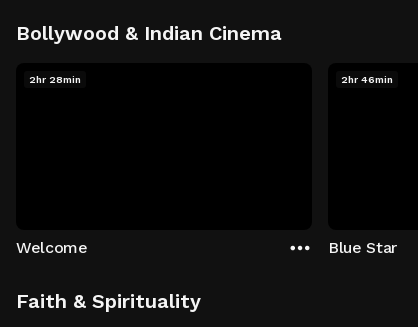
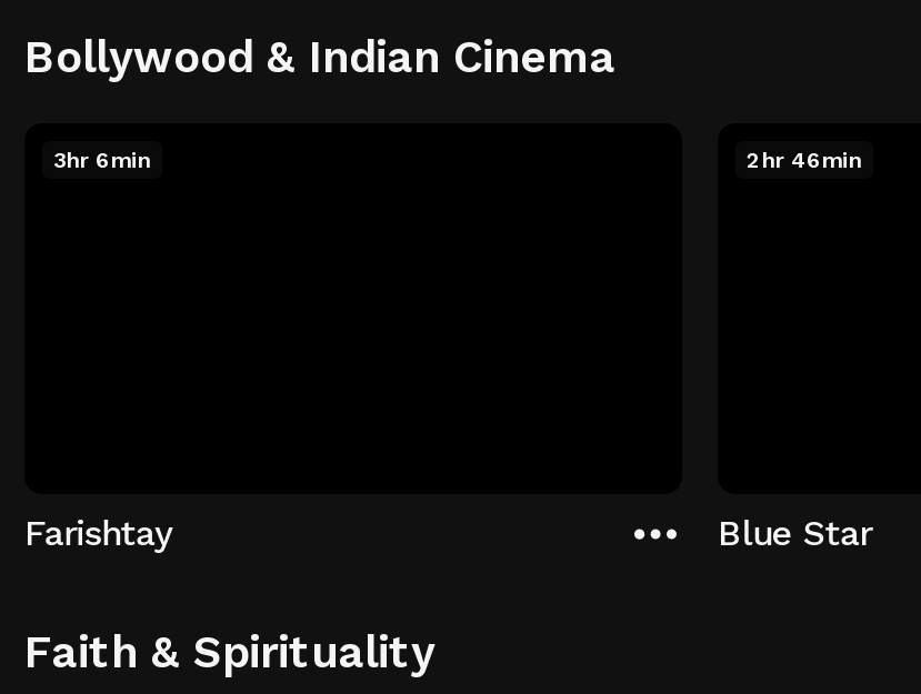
[29,74,81,85] 2hr 28min -> [53,148,151,172] 3hr 6min
[16,237,88,256] Welcome -> [24,511,171,553] Farishtay

